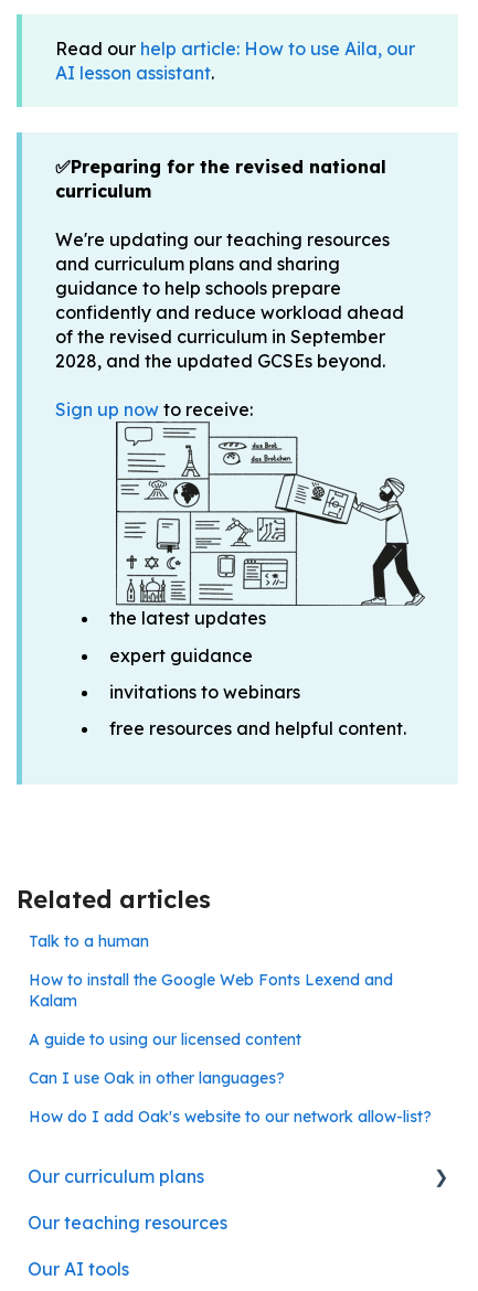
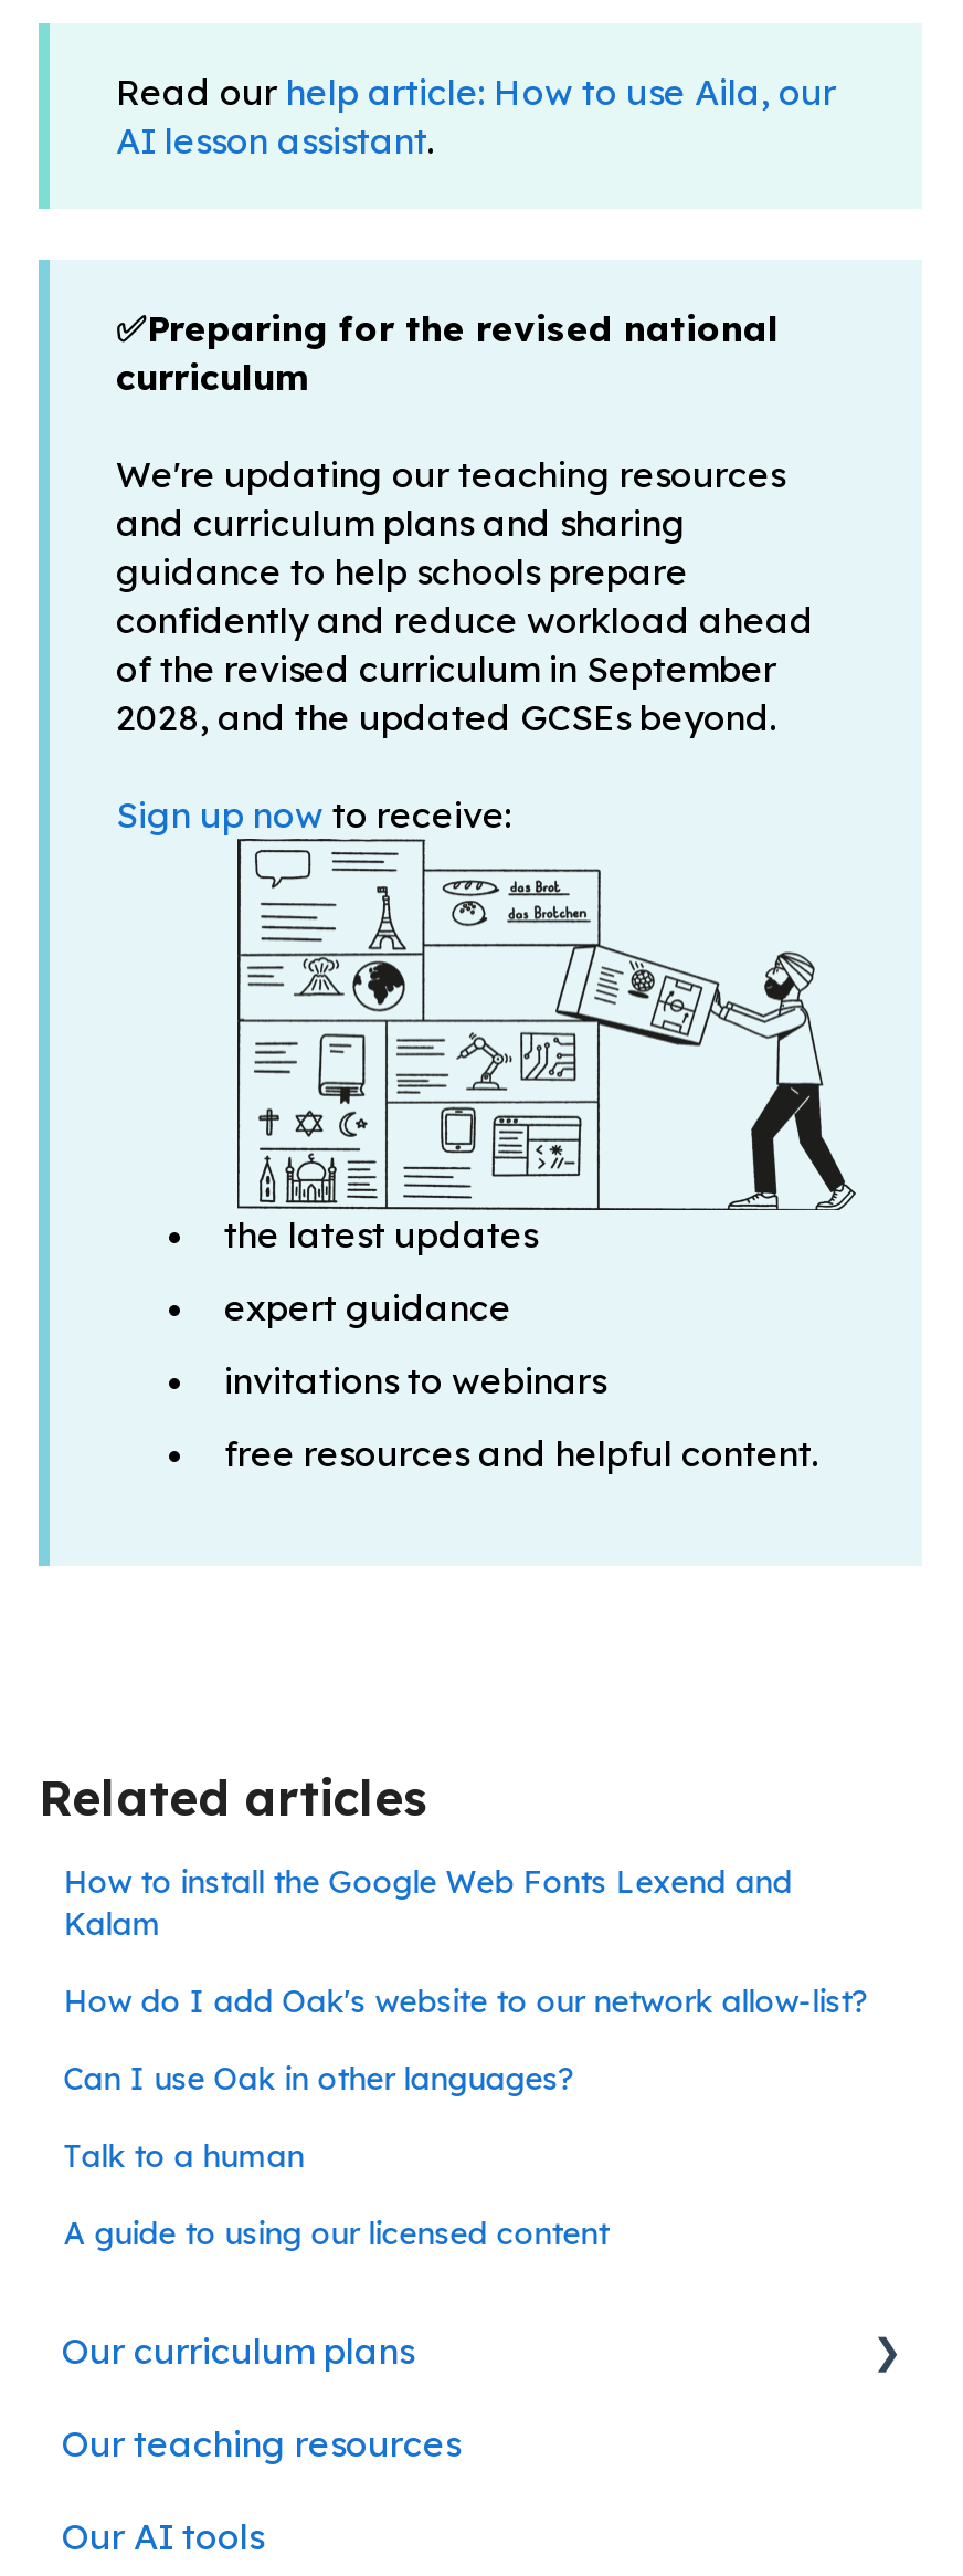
moved [29,932,149,951] -> [63,2136,304,2176]: Talk to a human
moved [29,970,393,1011] -> [63,1862,792,1943]: How to install the Google Web Fonts Lexend and | Kalam
moved [29,1030,302,1050] -> [63,2213,609,2253]: A guide to using our licensed content
moved [29,1068,432,1127] -> [63,1981,870,2098]: Can I use Oak in other languages? | How do I add Oak's website to our network allow-list?

